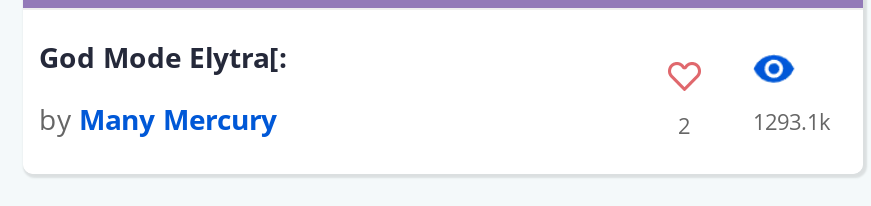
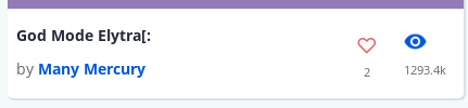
[753,106,831,136] 1293.1k -> [404,62,446,78] 1293.4k

